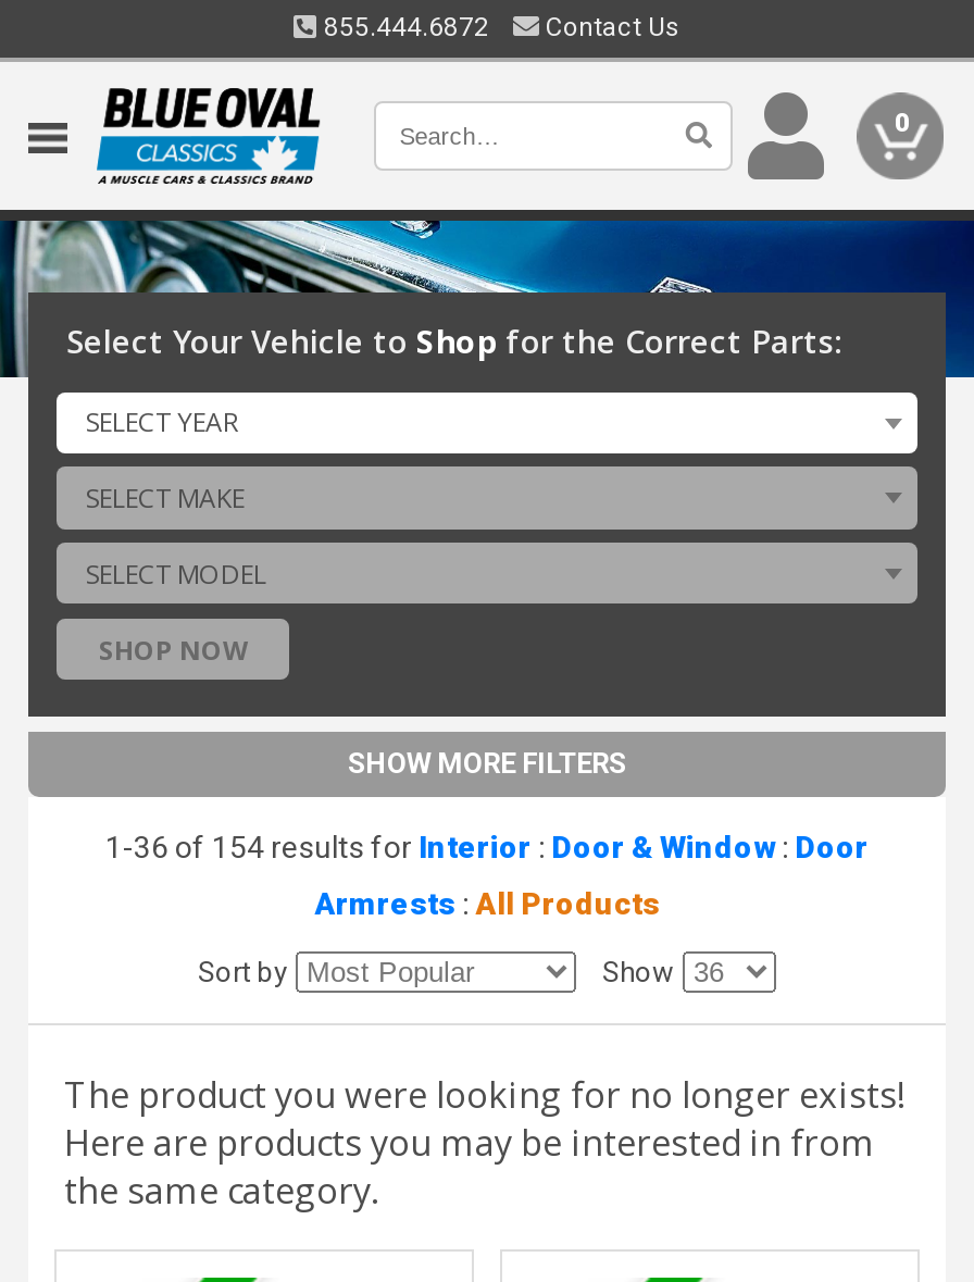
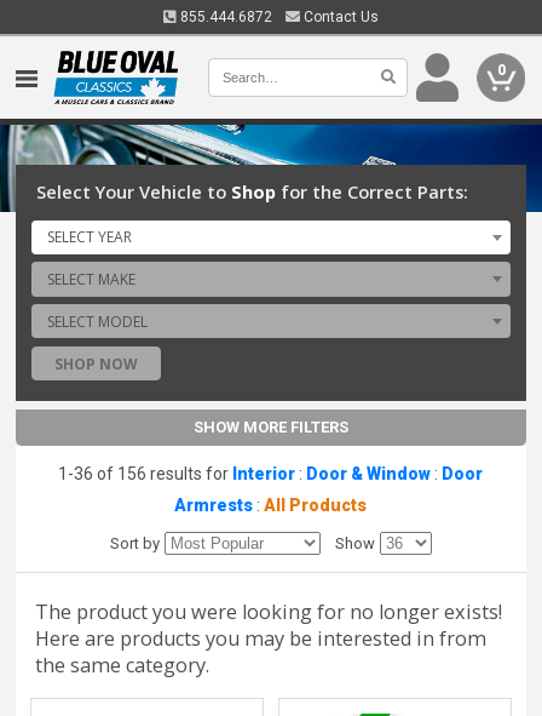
[105,829,869,864] 1-36 of 154 results for Interior: Door & Window: Door -> [59,464,483,483] 1-36 of 156 results for Interior: Door & Window: Door

